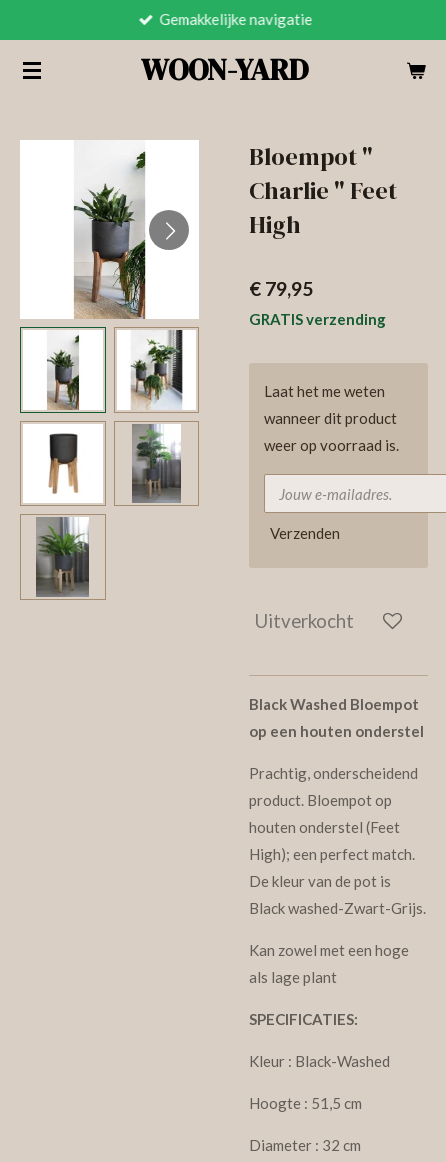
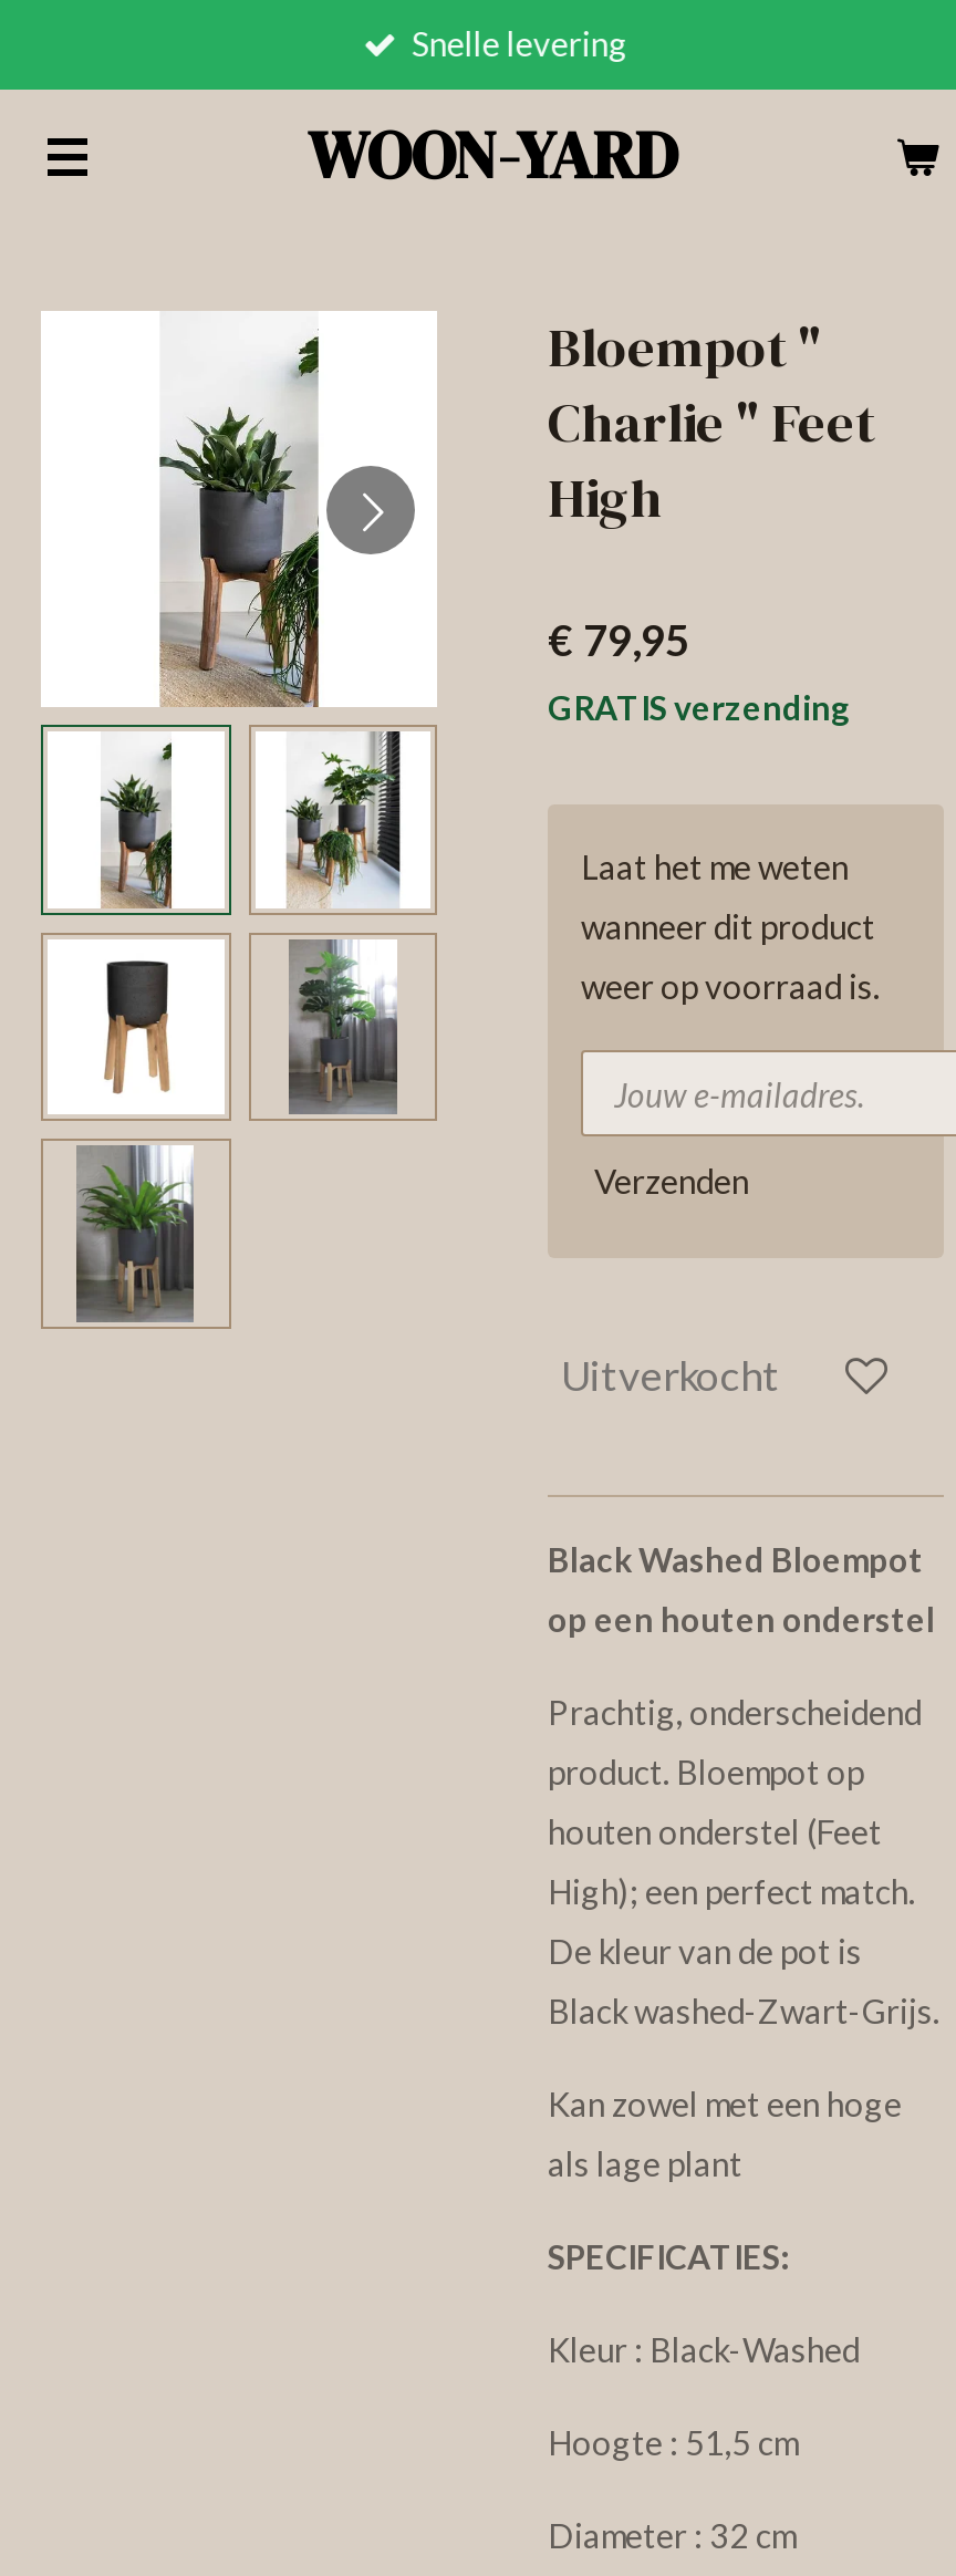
[160,9,313,27] Gemakkelijke navigatie -> [411,22,628,62] Snelle levering

